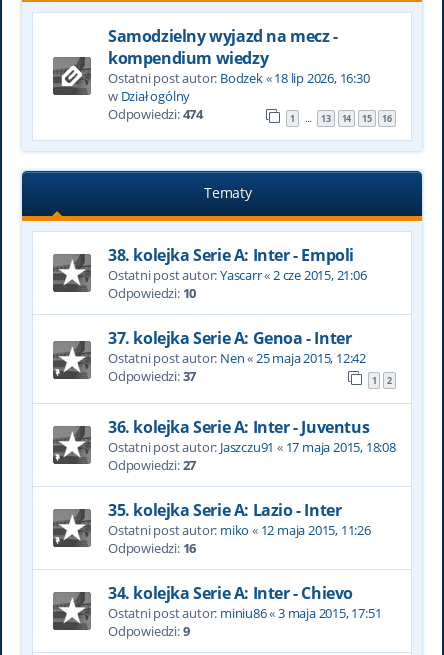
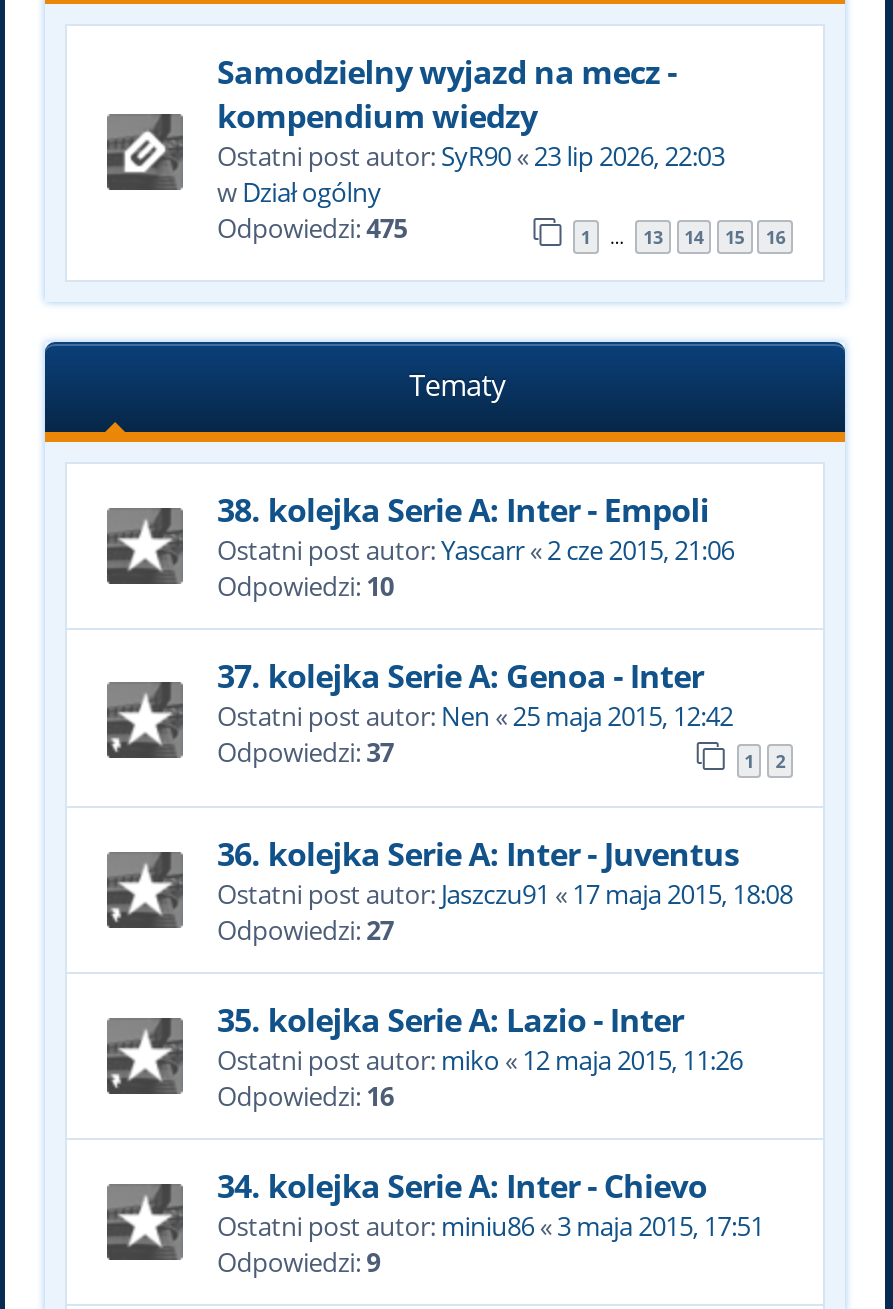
[108,69,370,87] Ostatni post autor: Bodzek «18 lip 2026, 16:30 -> [217,138,725,174] Ostatni post autor: SyR90 «23 lip 2026, 22:03
[108,105,203,123] Odpowiedzi: 474 -> [217,210,407,246] Odpowiedzi: 475

